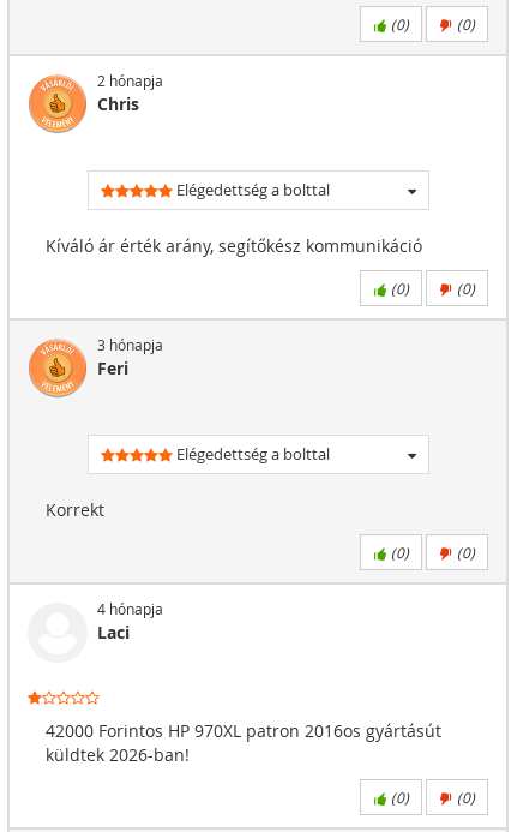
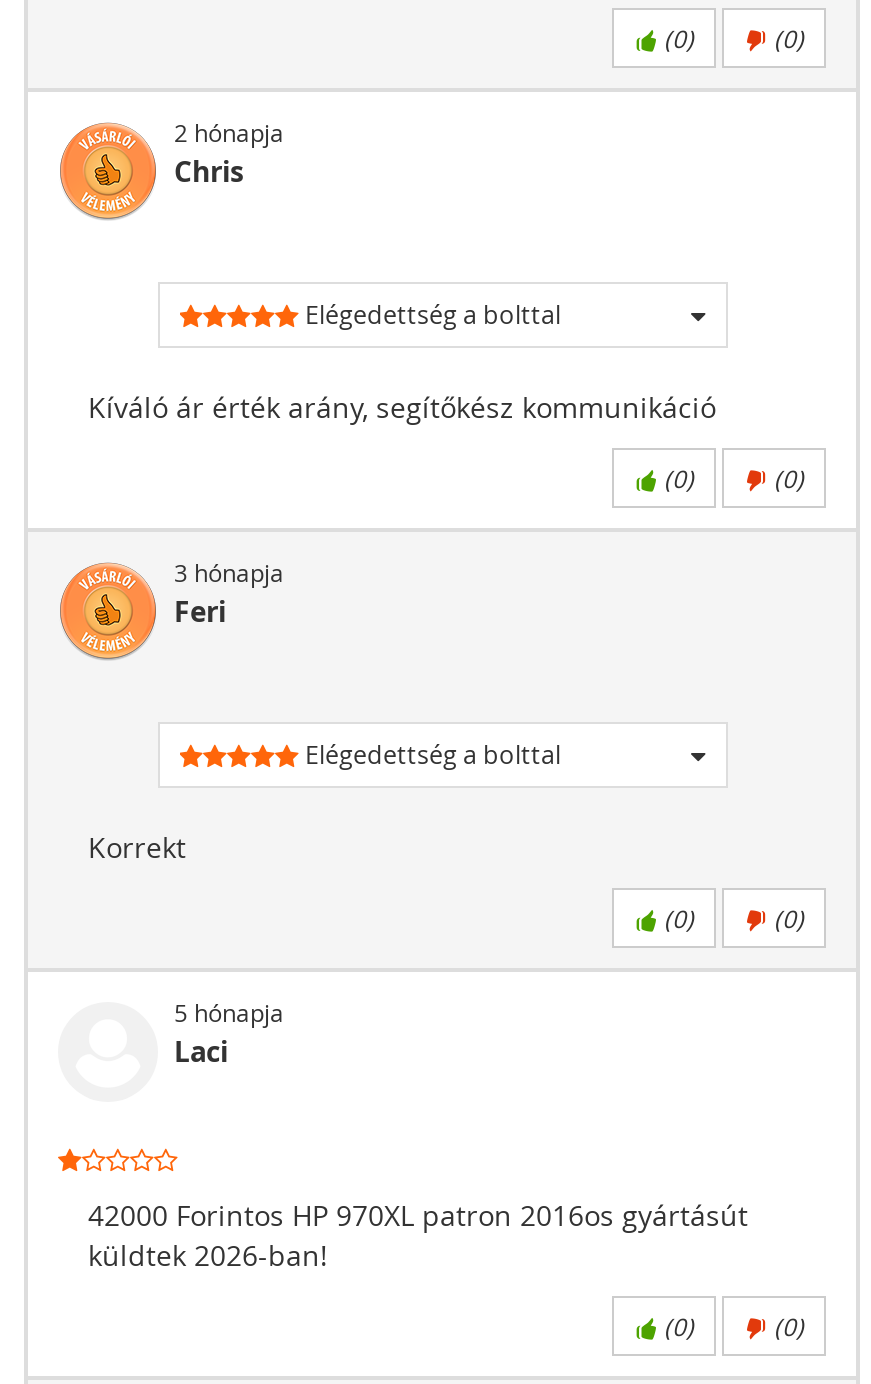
[97,600,163,618] 4 hónapja -> [174,997,284,1027] 5 hónapja

